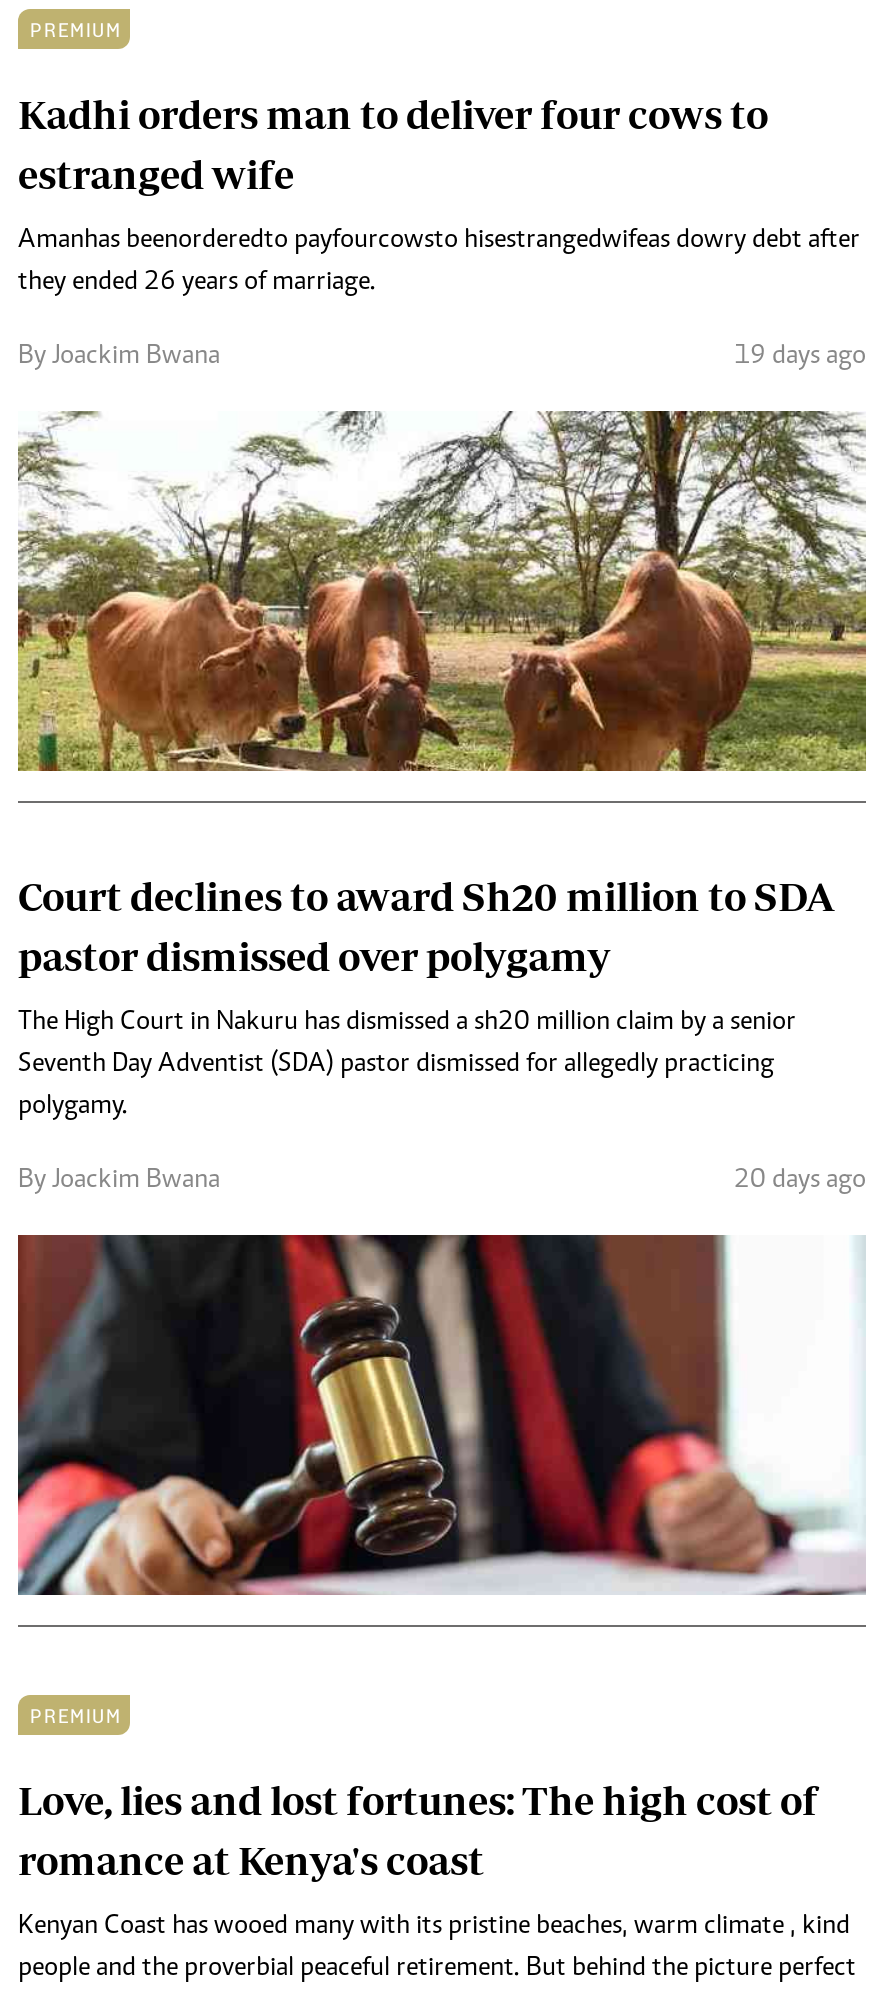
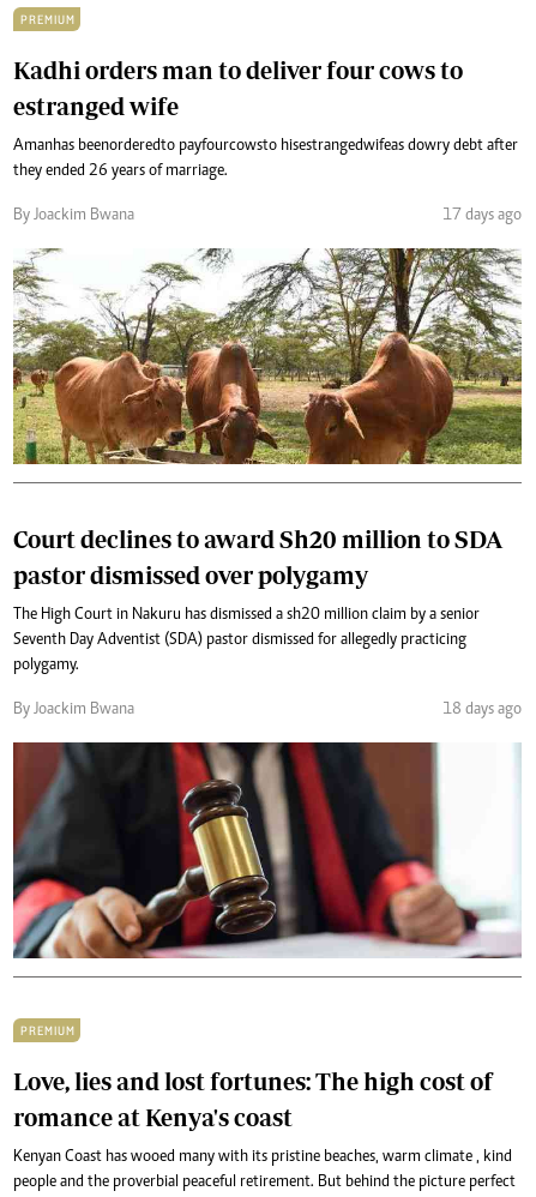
[734,343,866,371] 19 days ago -> [442,207,522,224] 17 days ago
[734,1167,866,1195] 20 days ago -> [442,702,522,718] 18 days ago

